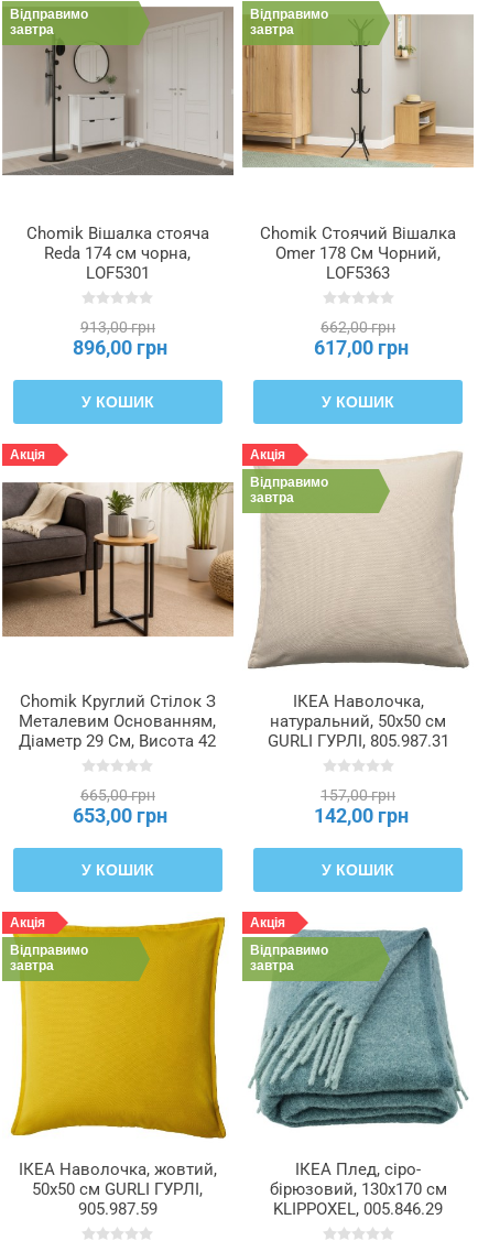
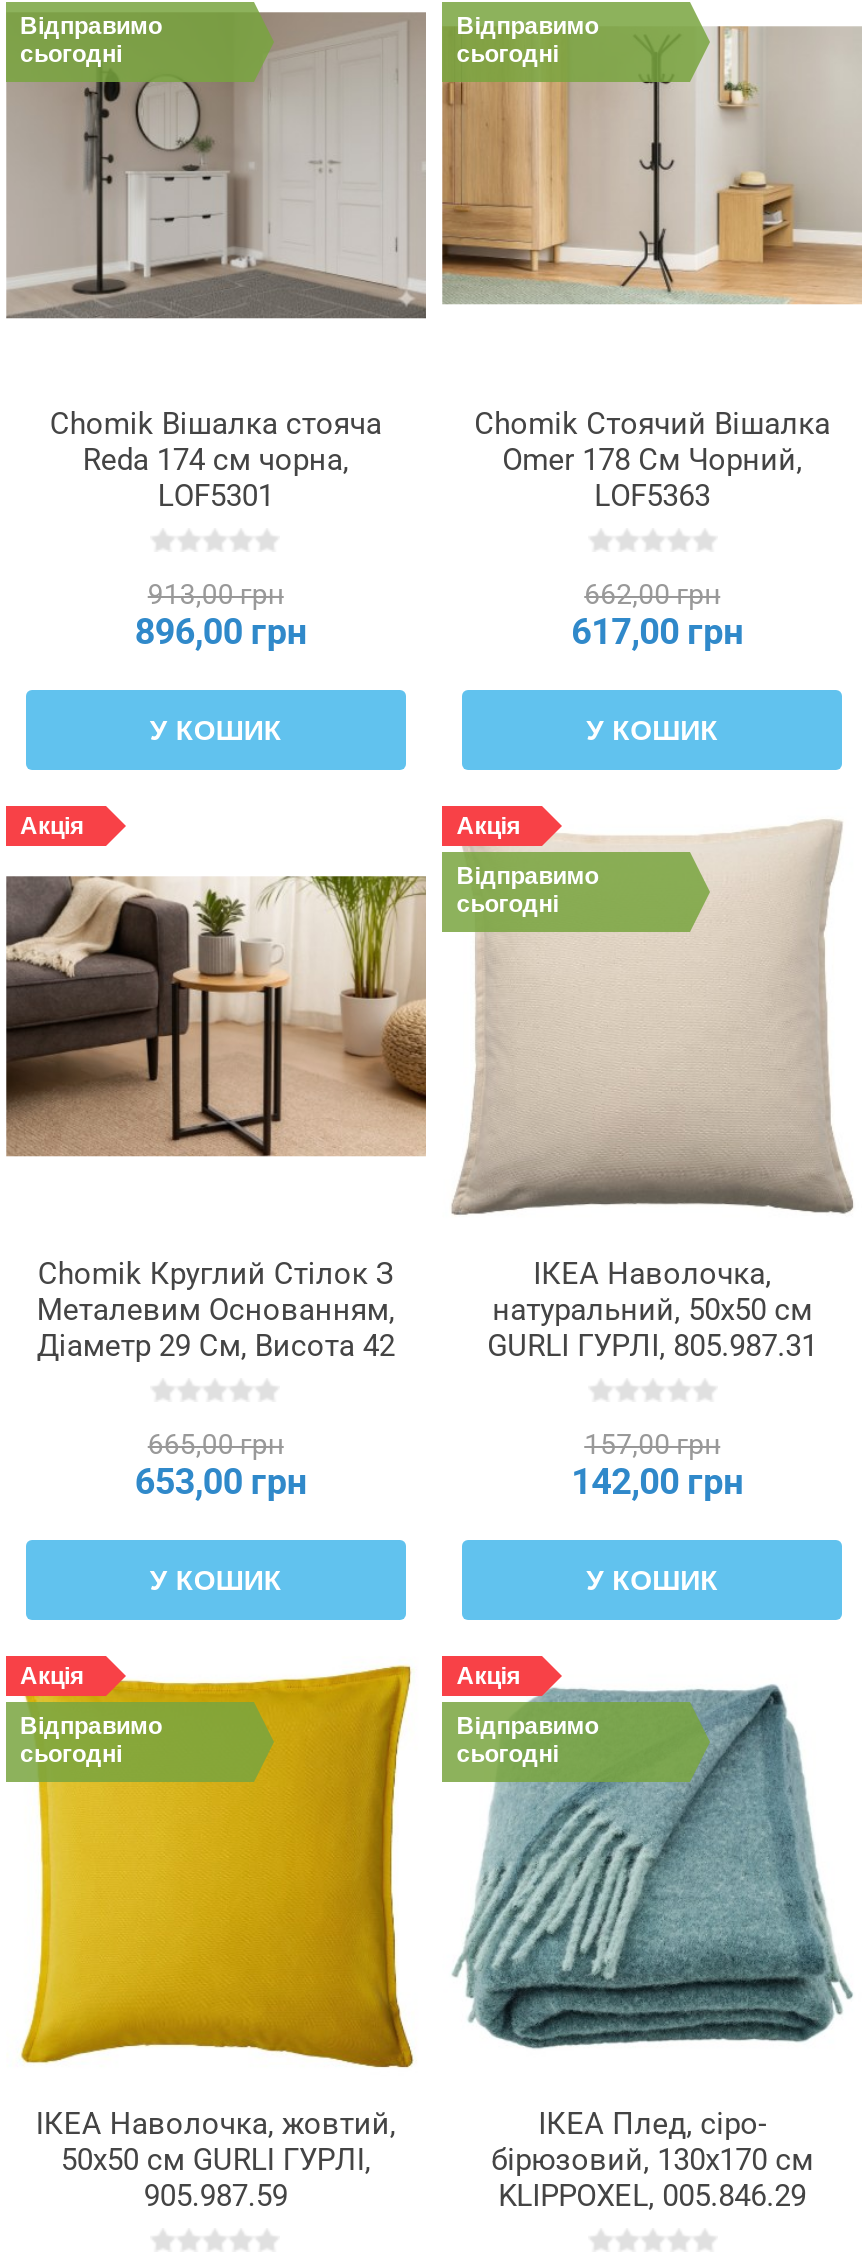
[10,22,54,37] завтра -> [20,40,122,68] сьогодні
[250,22,294,37] завтра -> [457,40,559,68] сьогодні
[250,490,294,506] завтра -> [457,890,559,918] сьогодні
[10,958,54,974] завтра -> [20,1741,122,1769] сьогодні
[250,958,294,974] завтра -> [457,1741,559,1769] сьогодні

